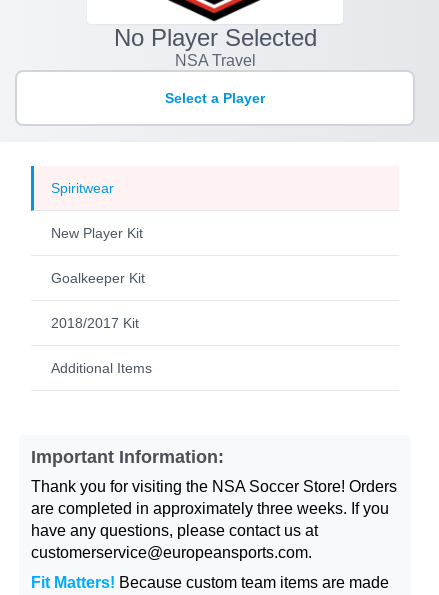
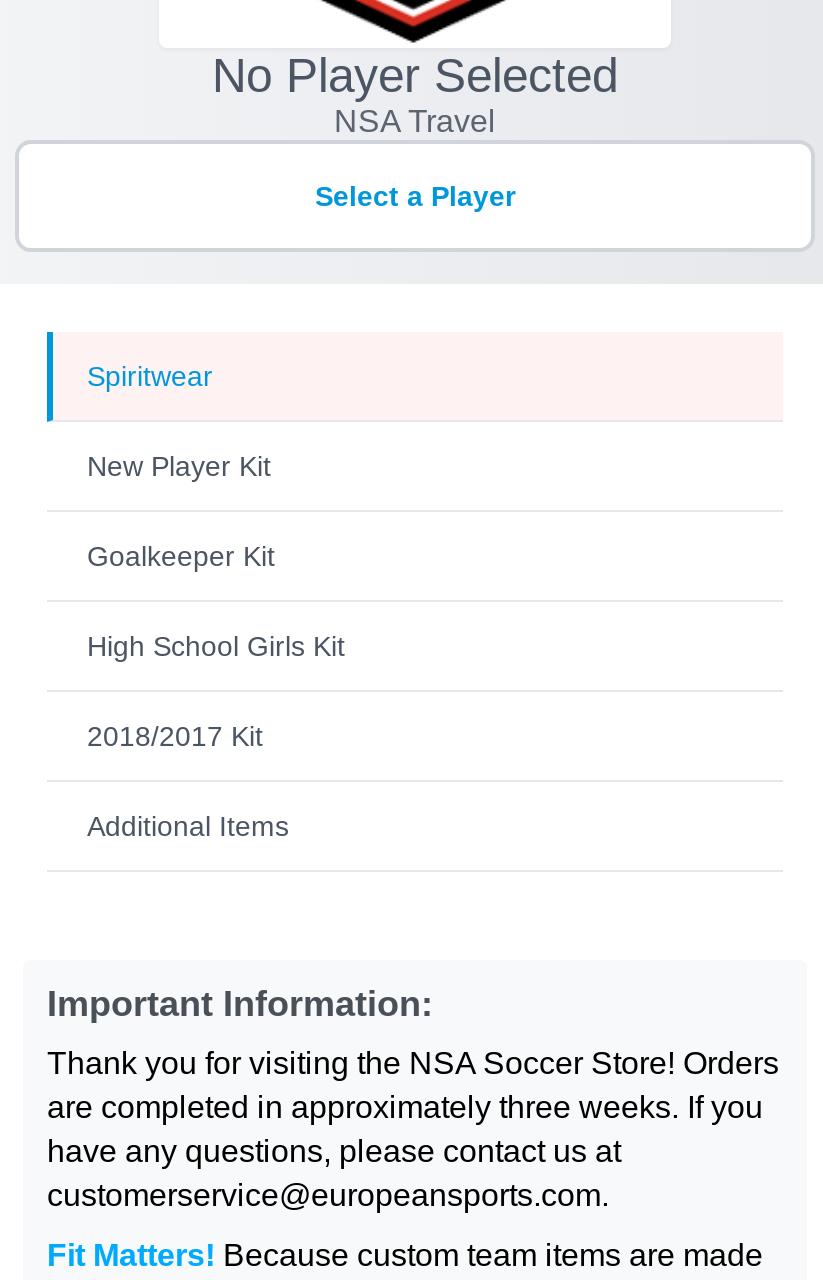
none -> [87,630,345,662] High School Girls Kit

